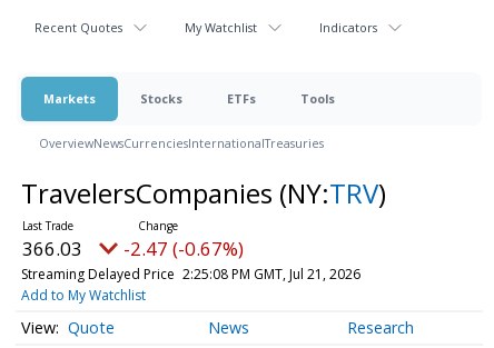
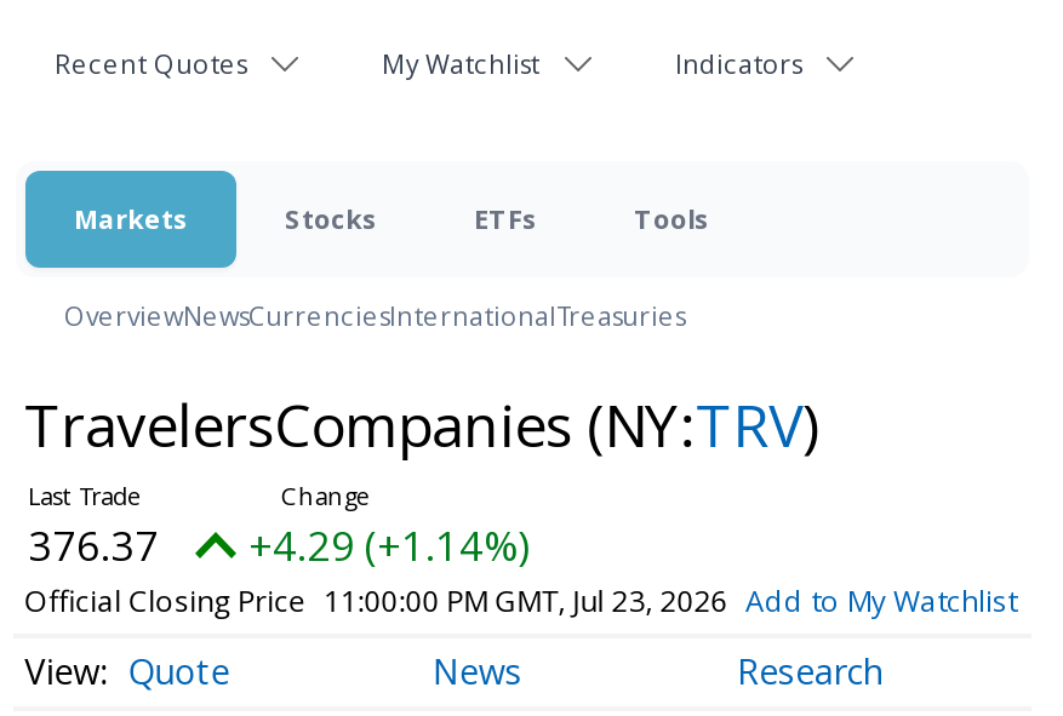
[21,236,360,305] 366.03 | -2.47 (-0.67%) | Streaming Delayed Price 2:25:08 PM GMT, Jul 21, 2026 | Add to My Watchlist -> [24,517,1017,622] 376.37 | +4.29 (+1.14%) | Official Closing Price 11:00:00 PM GMT, Jul 23, 2026 Add to My Watchlist

